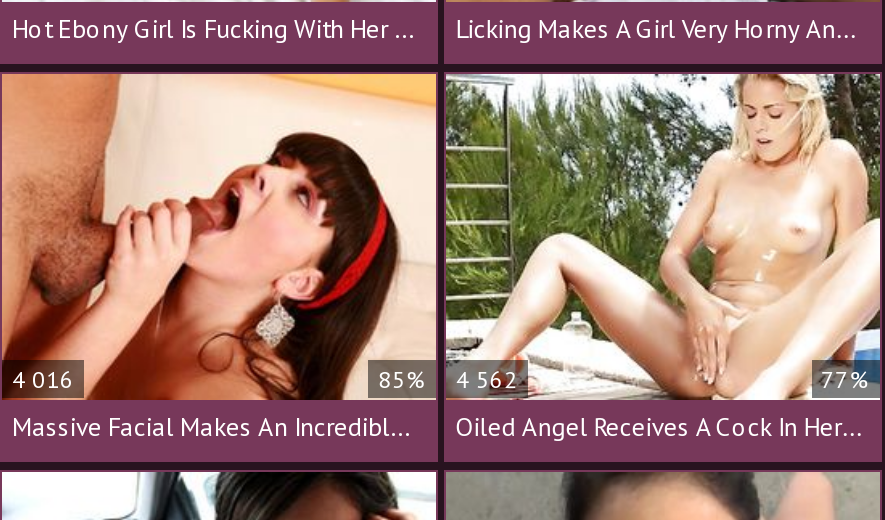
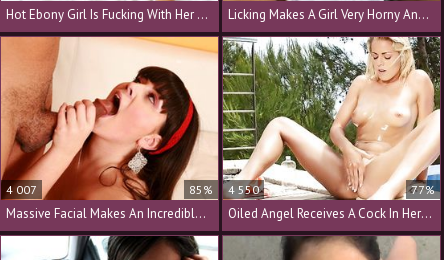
[12,364,74,394] 4 016 -> [6,182,37,197] 4 007
[378,364,518,394] 85% 4 562 -> [189,182,259,197] 85% 4 550

